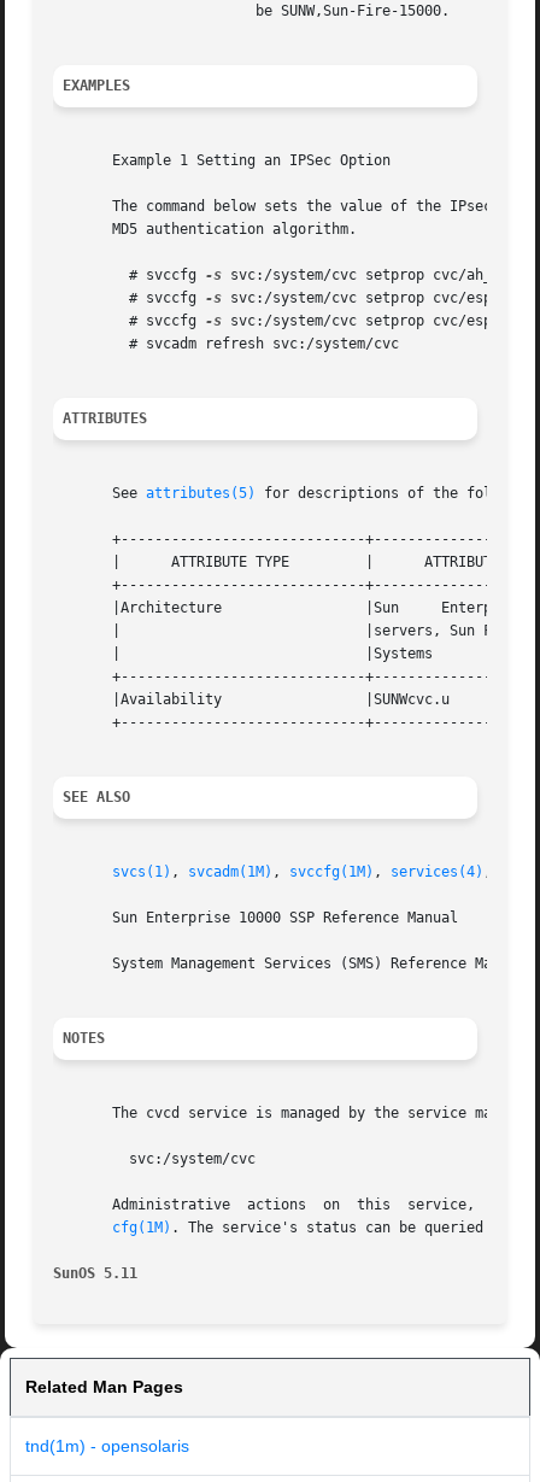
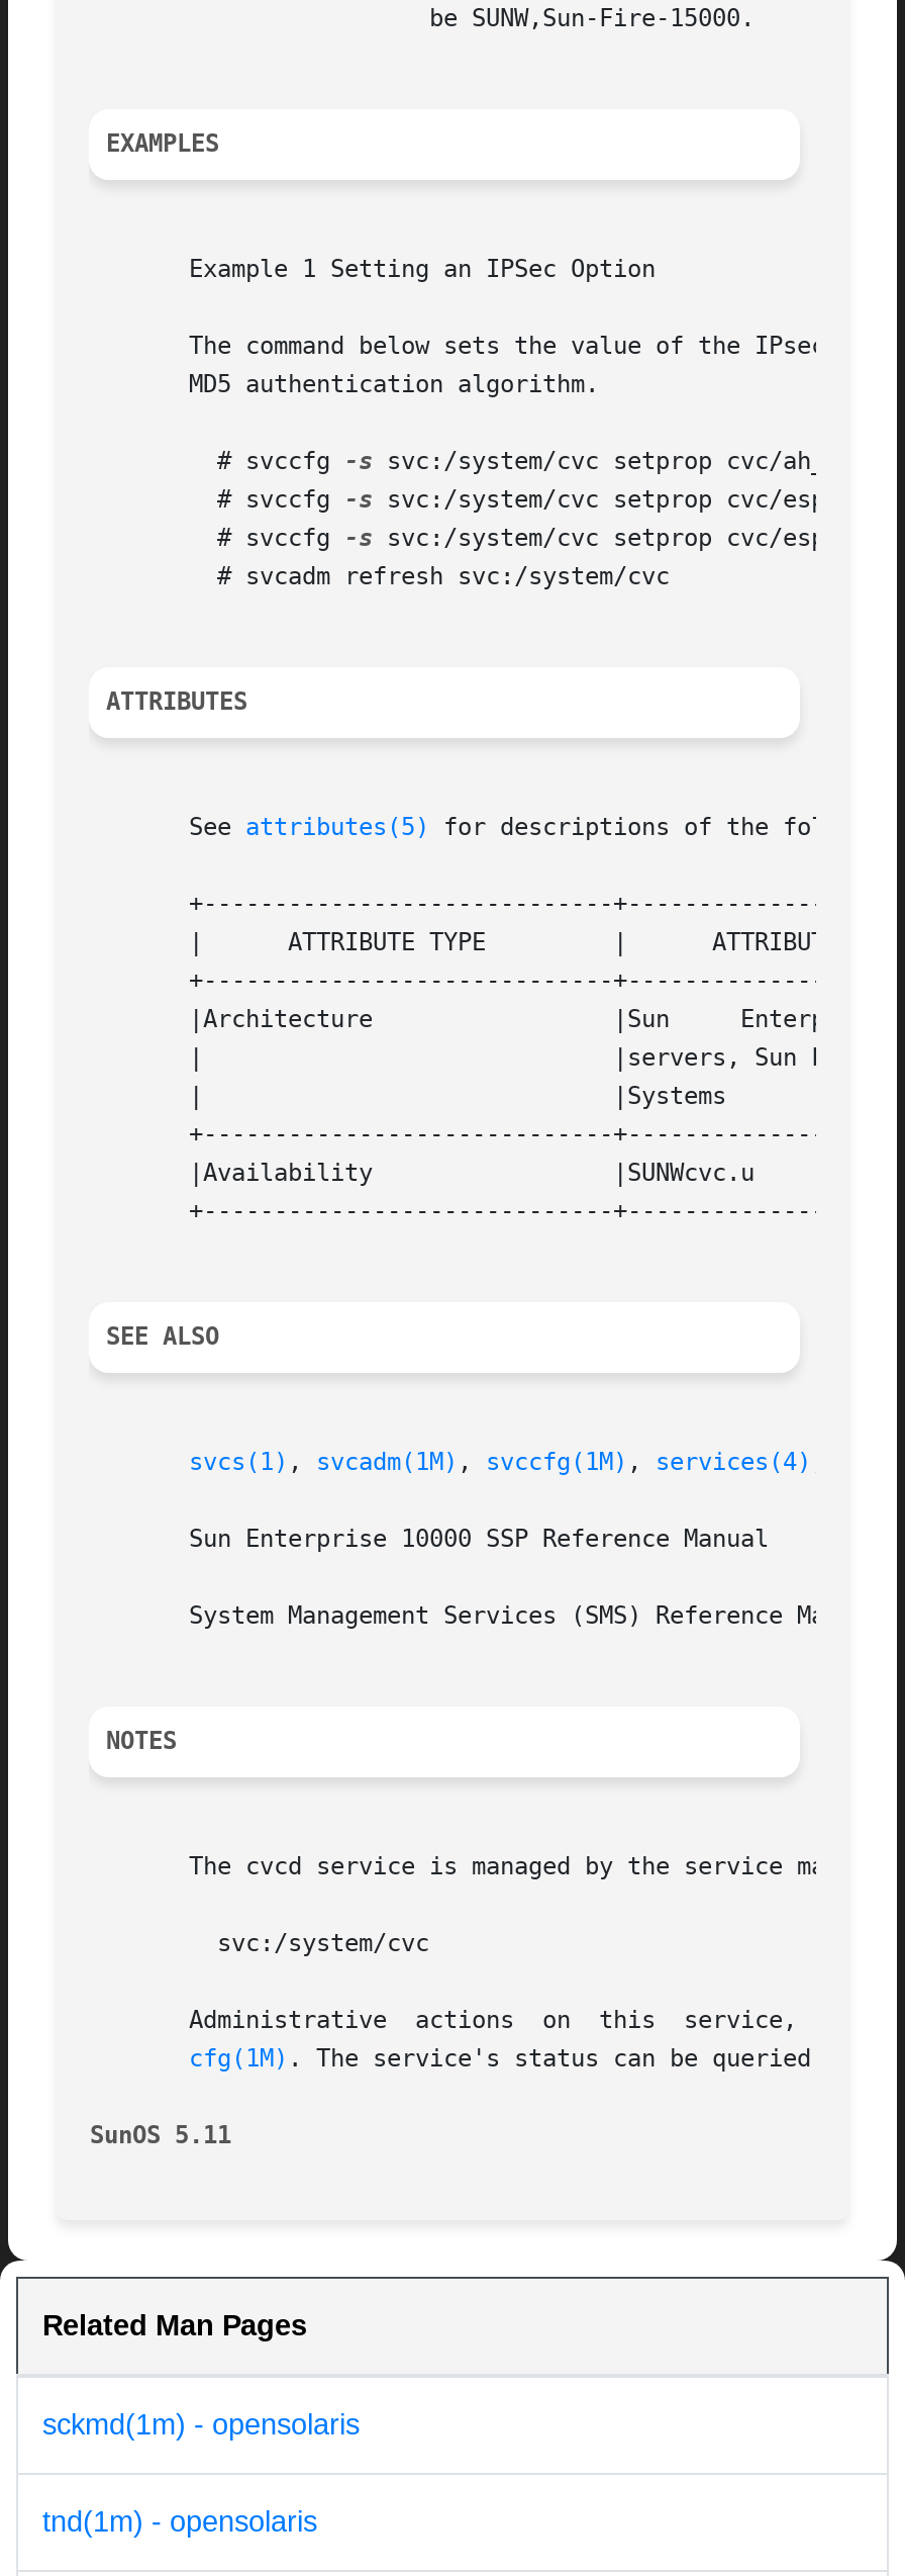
none -> [42,2409,360,2441] sckmd(1m) - opensolaris

